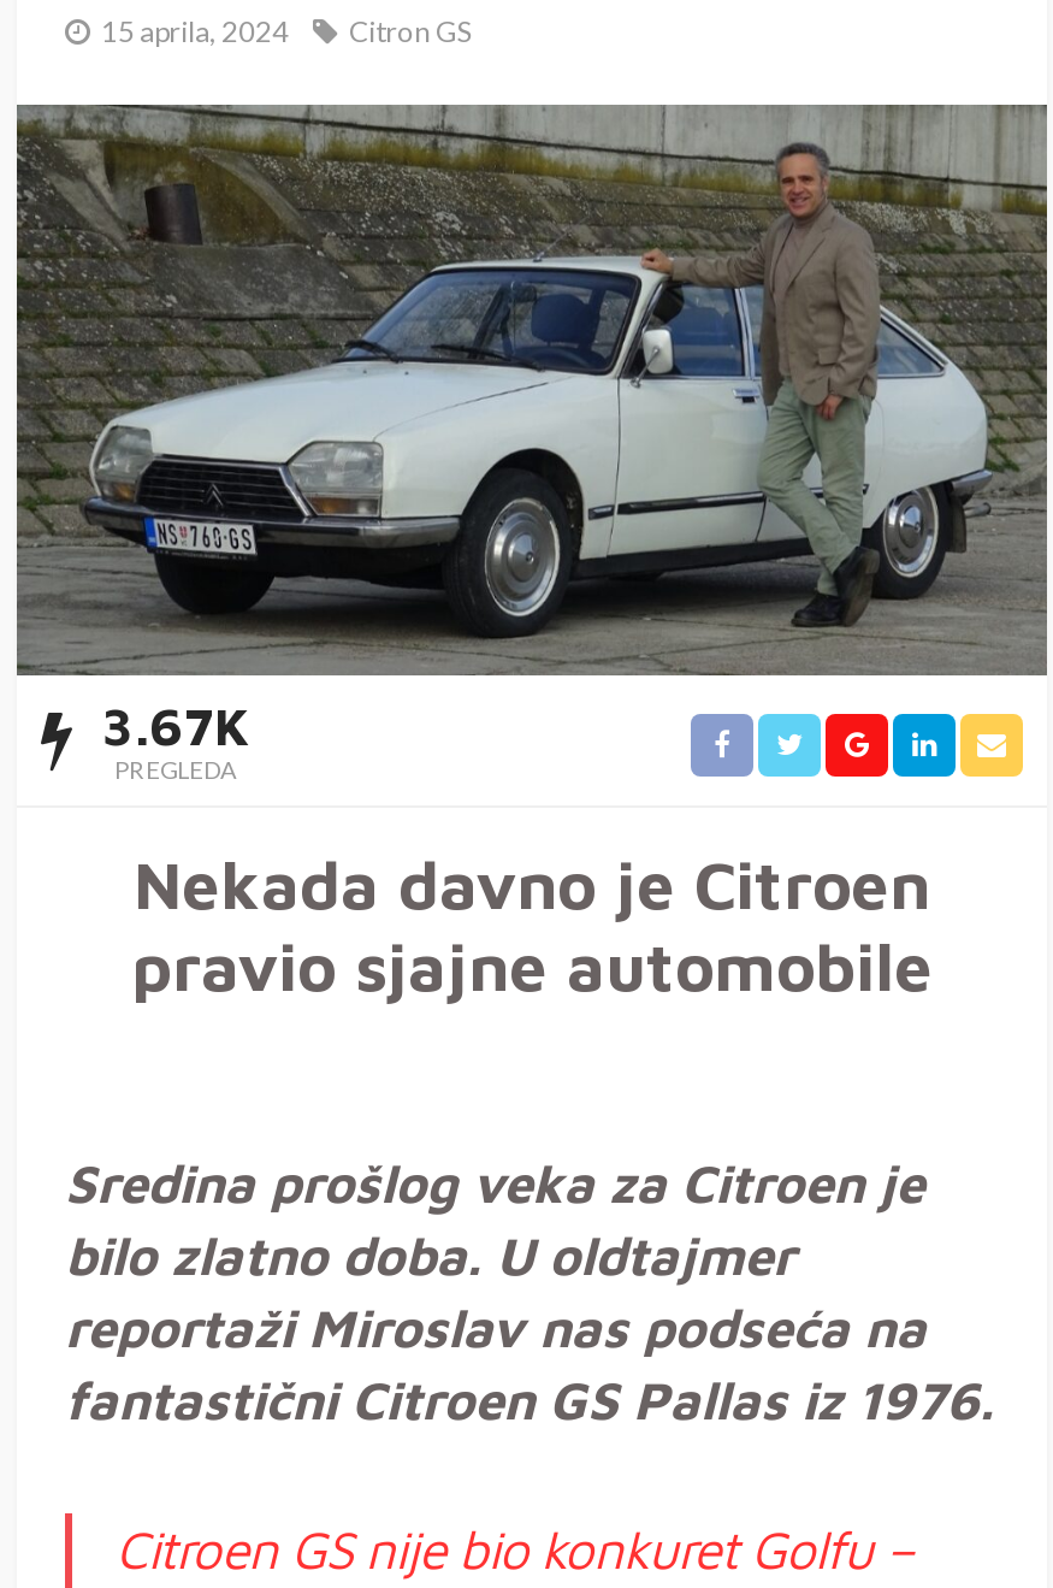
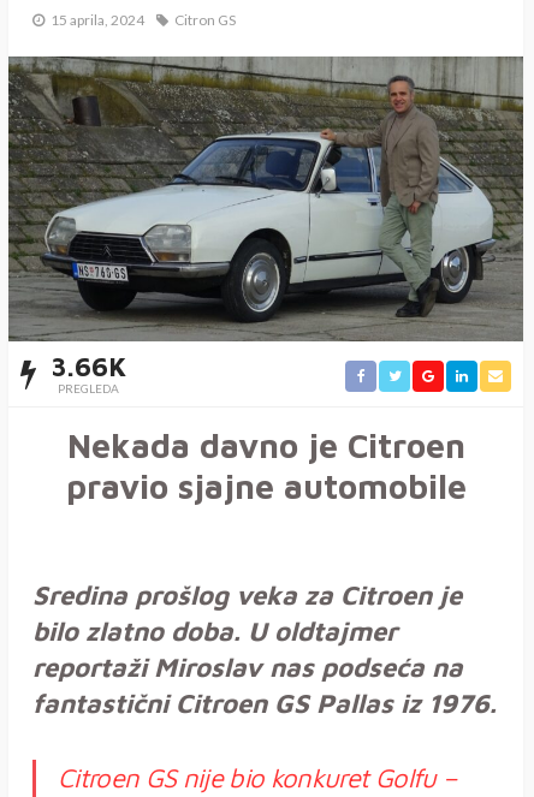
[101,696,250,758] 3.67K -> [51,351,126,383] 3.66K

